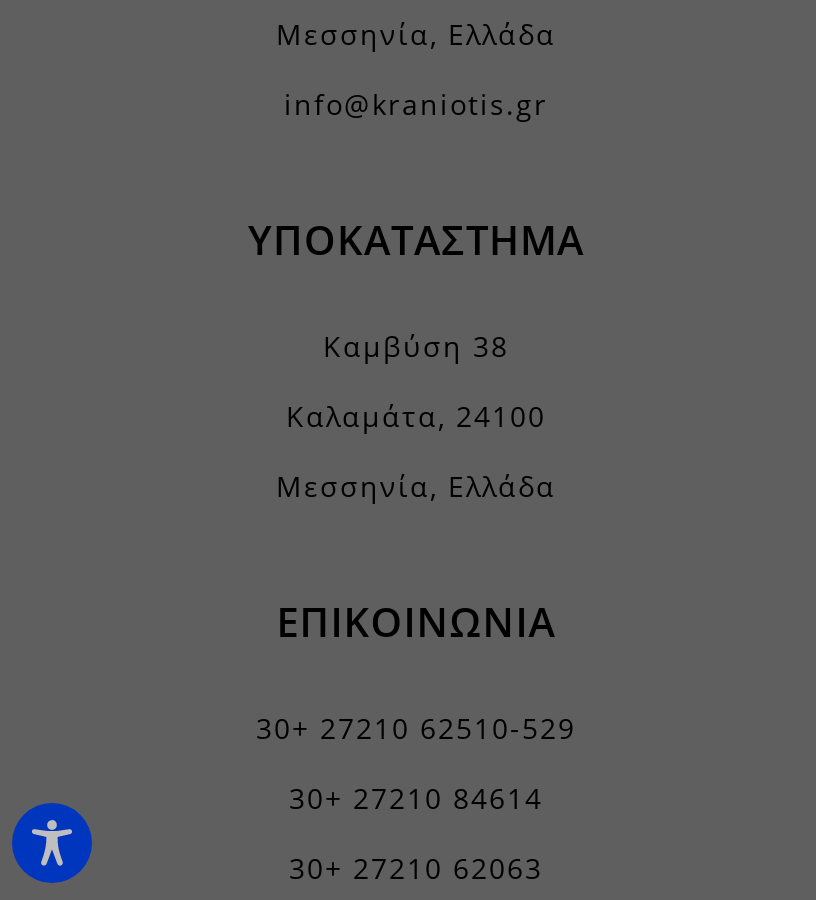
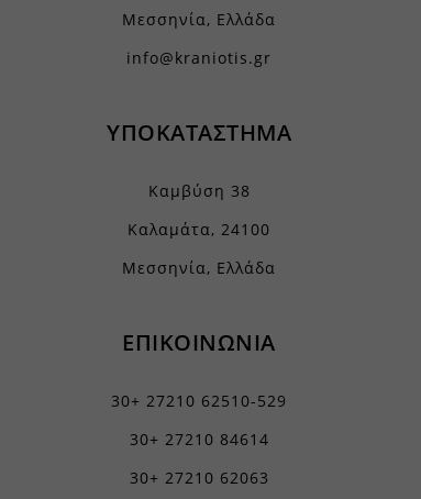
[10,801,94,885] [image] -> none

